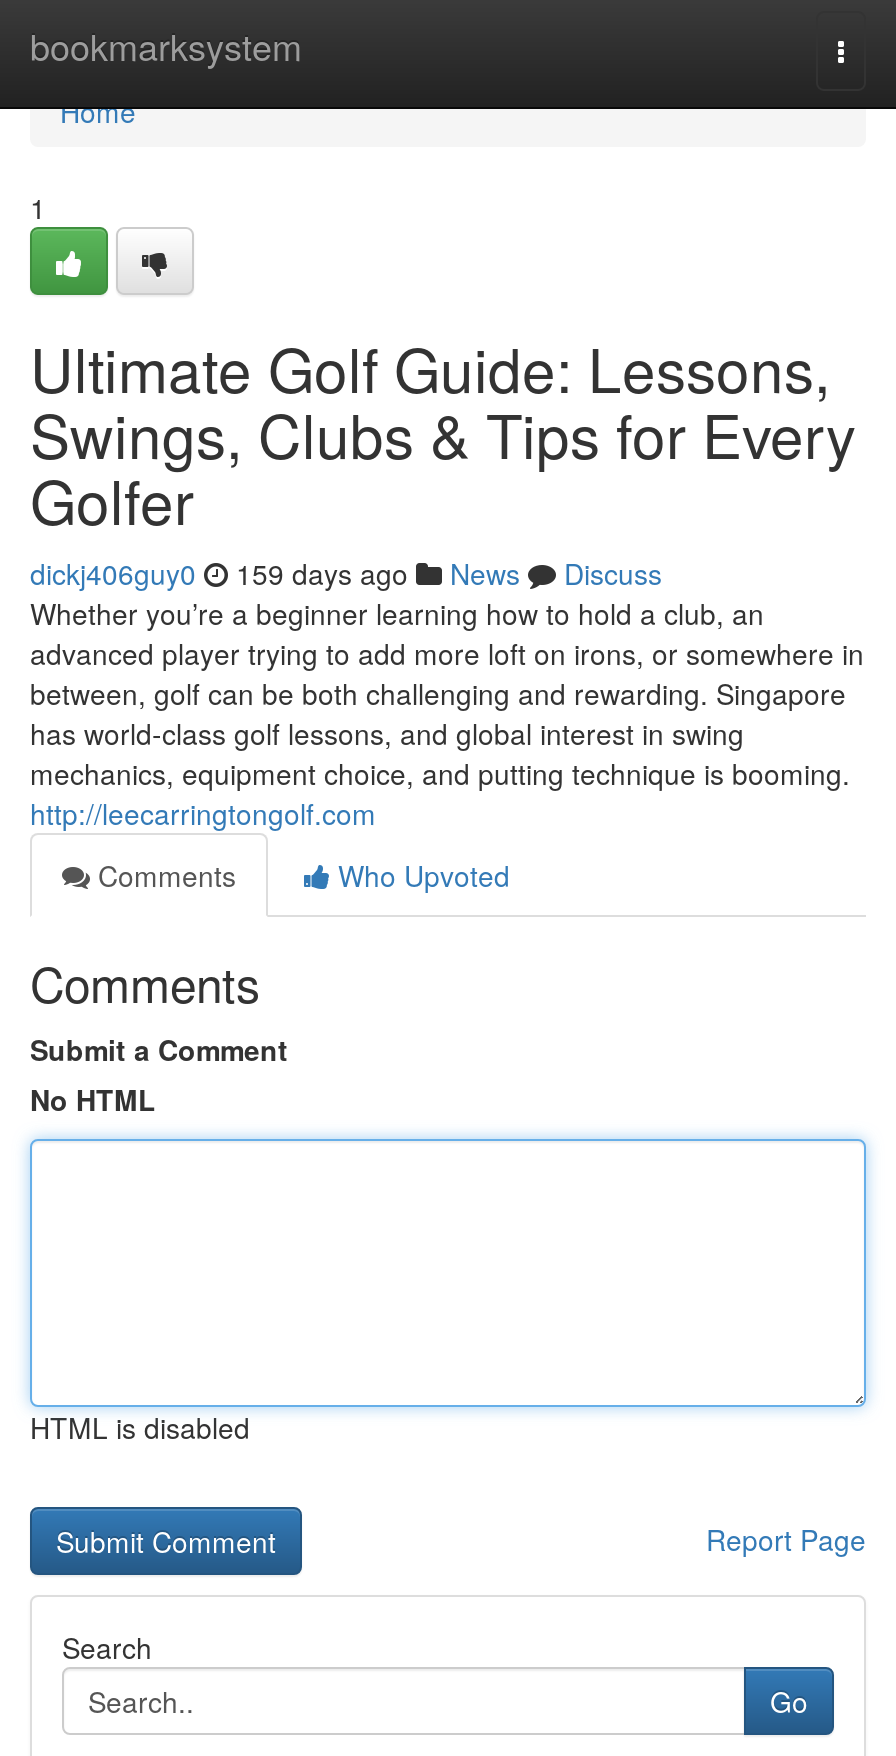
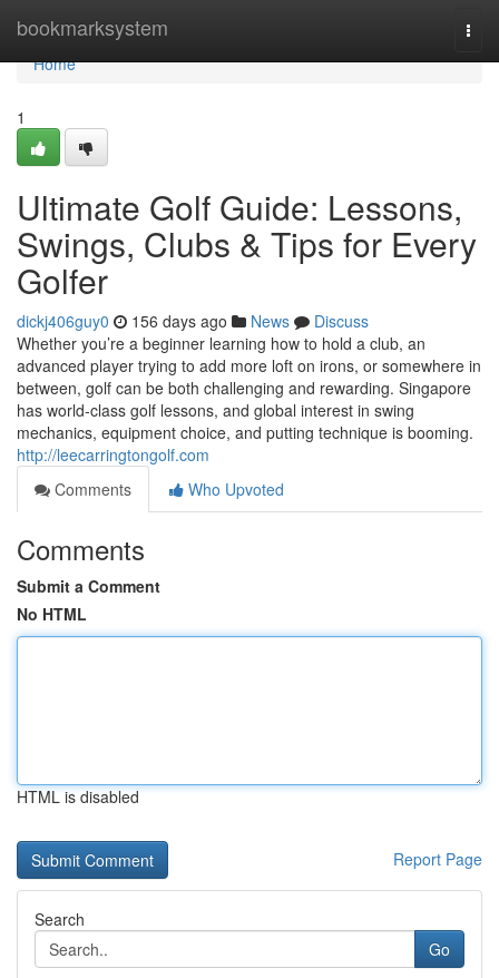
[30,553,662,593] dickj406guy0 159 days ago News Discuss -> [17,310,369,332] dickj406guy0 156 days ago News Discuss

